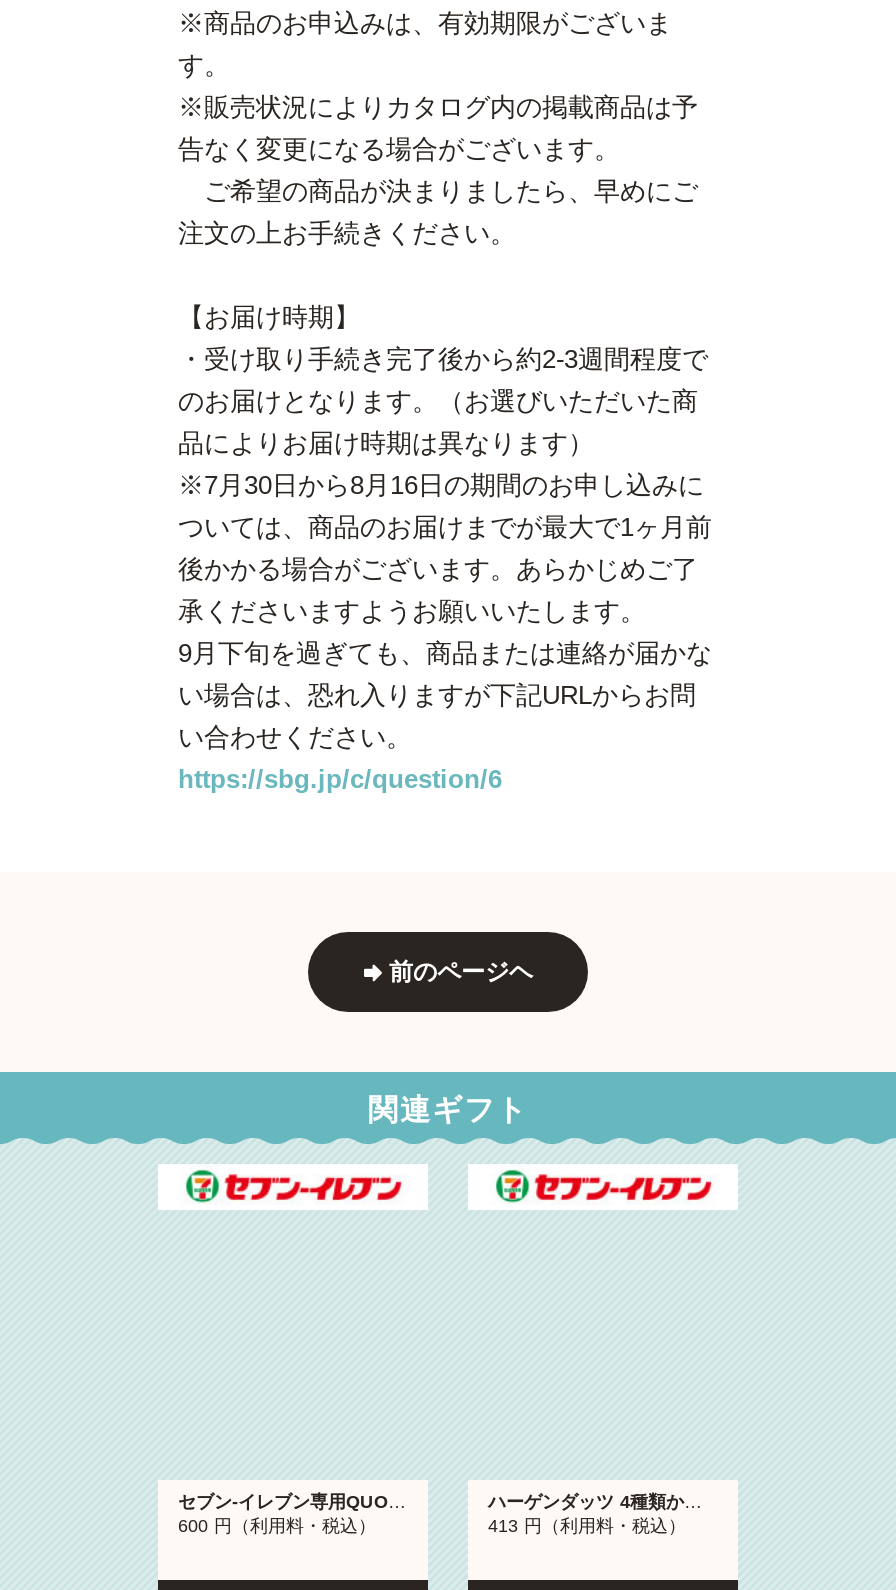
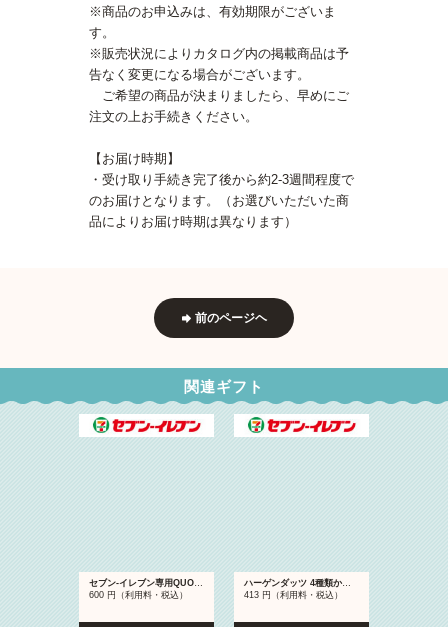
[178,470,712,794] ※7月30日から8月16日の期間のお申し込みに | ついては、商品のお届けまでが最大で1ヶ月前 | 後かかる場合がございます。あらかじめご了 | 承くださいますようお願いいたします。 | 9月下旬を過ぎても、商品または連絡が届かな | い場合は、恐れ入りますが下記URLからお問 | い合わせください。 | https://sbg.jp/c/question/6 -> none

